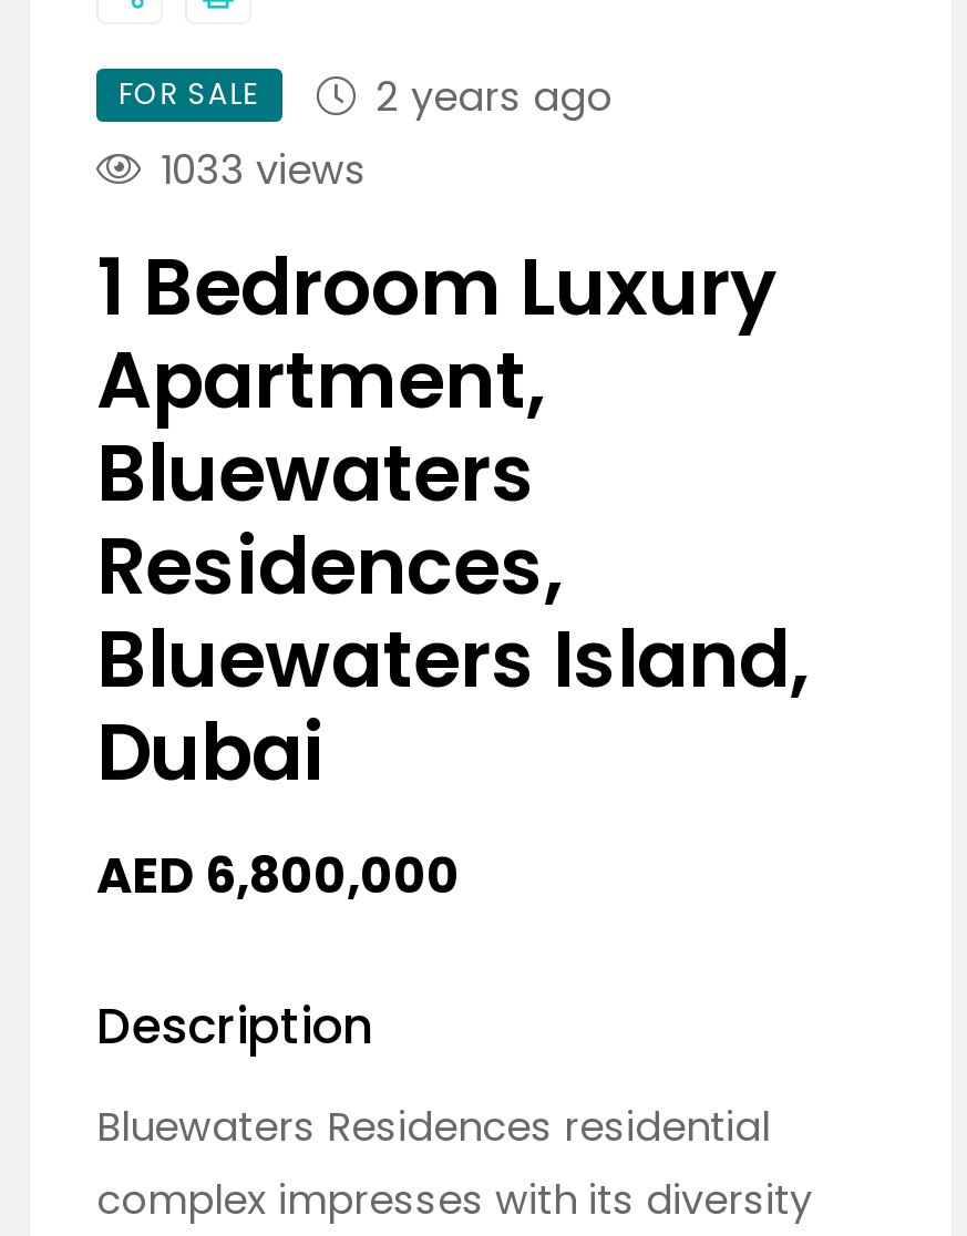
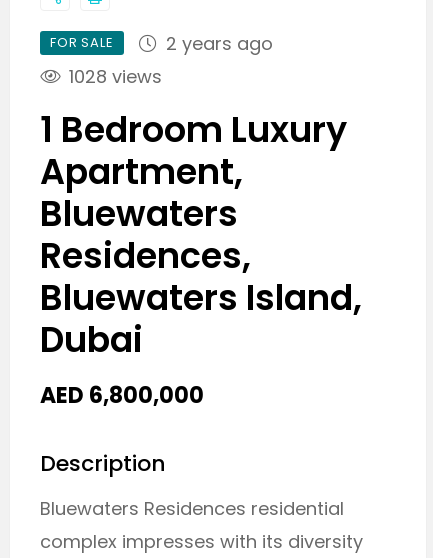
[161,142,367,197] 1033 views -> [69,64,162,89] 1028 views

